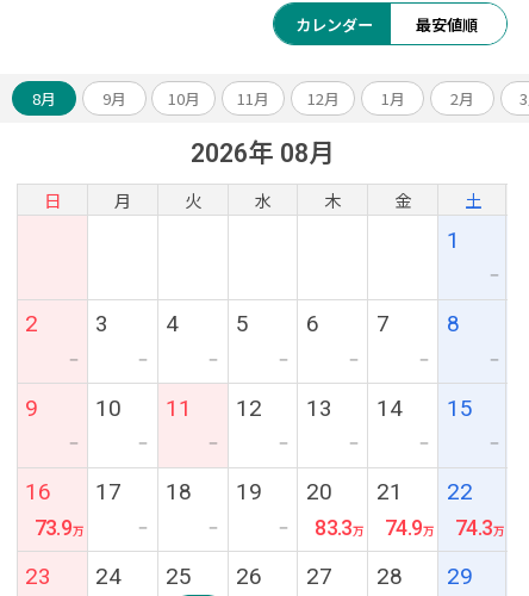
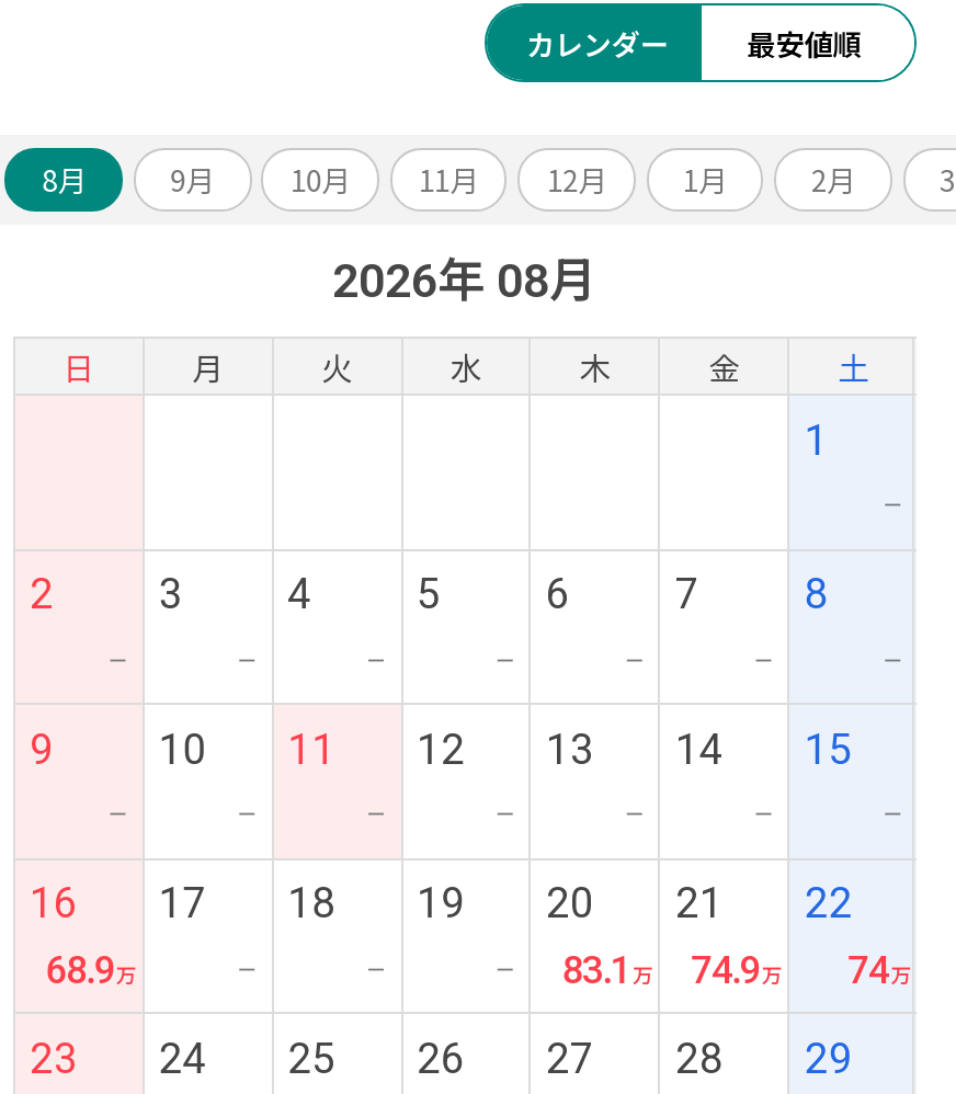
[34,516,71,540] 73.9 -> [45,948,114,991] 68.9
[315,516,352,540] 83.3 -> [562,948,630,991] 83.1
[455,516,492,540] 74.3 -> [848,948,888,991] 74

